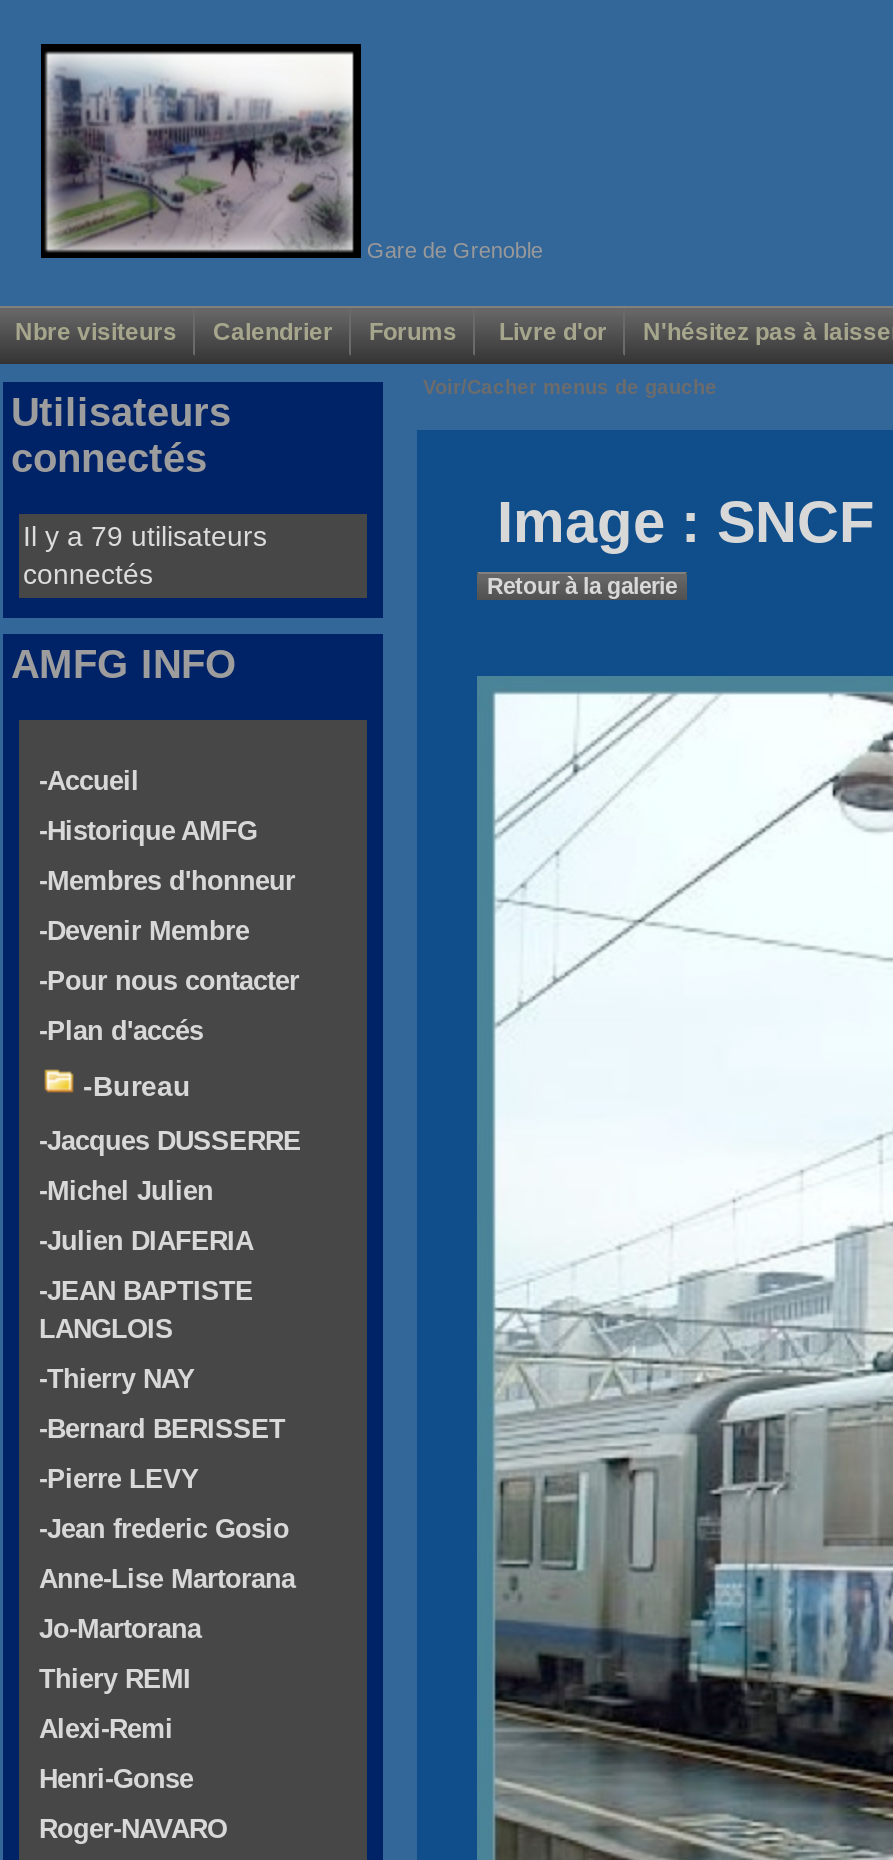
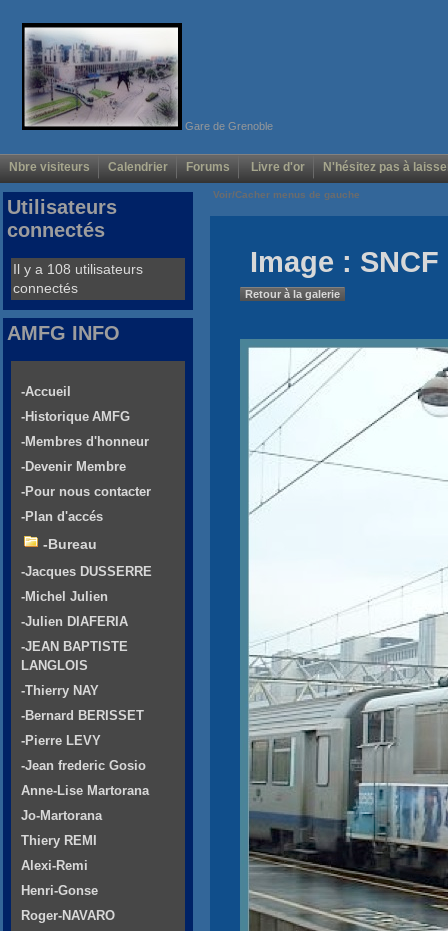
[23,521,267,553] Il y a 79 utilisateurs -> [13,261,143,277] Il y a 108 utilisateurs

